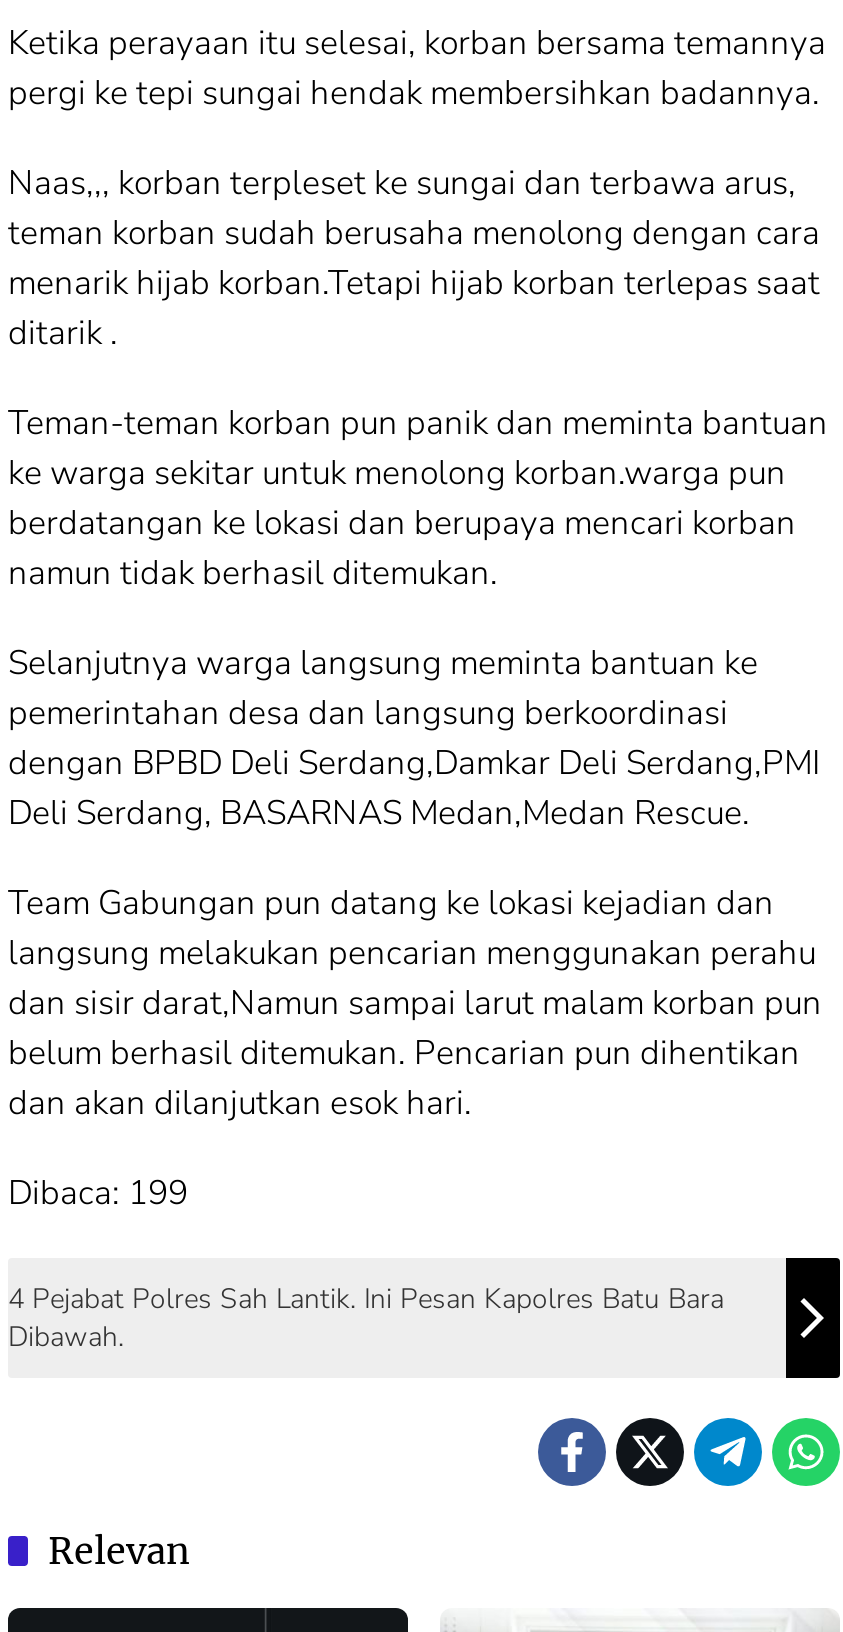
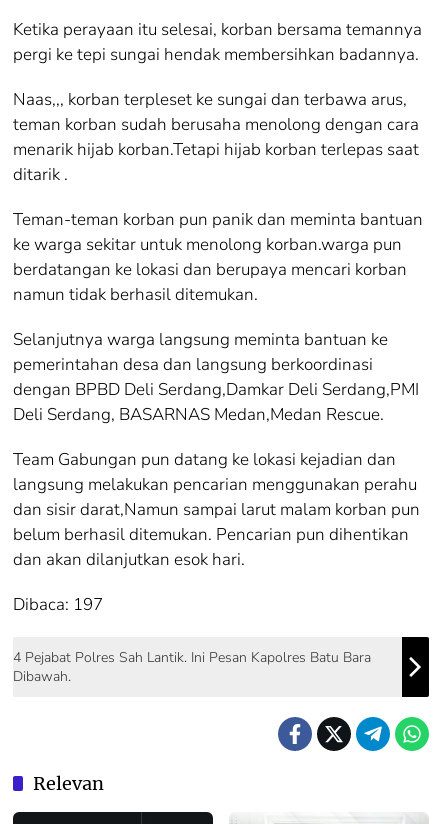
[8,1169,188,1215] Dibaca: 199 -> [13,592,103,615] Dibaca: 197

